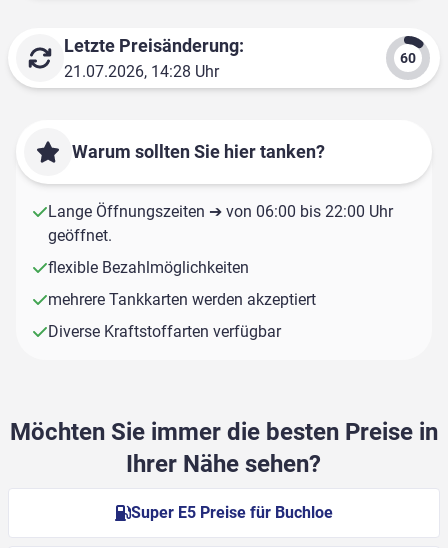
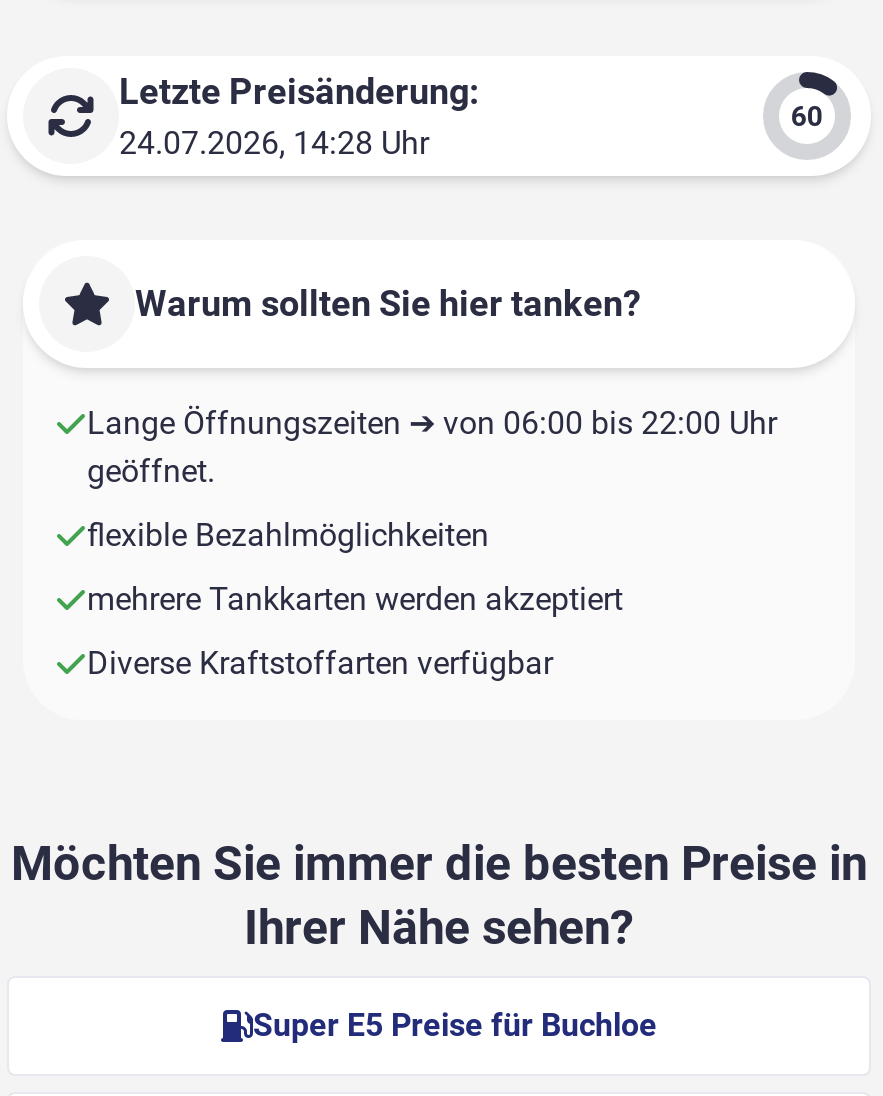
[64,62,219,81] 21.07.2026, 14:28 Uhr -> [119,124,429,162] 24.07.2026, 14:28 Uhr

